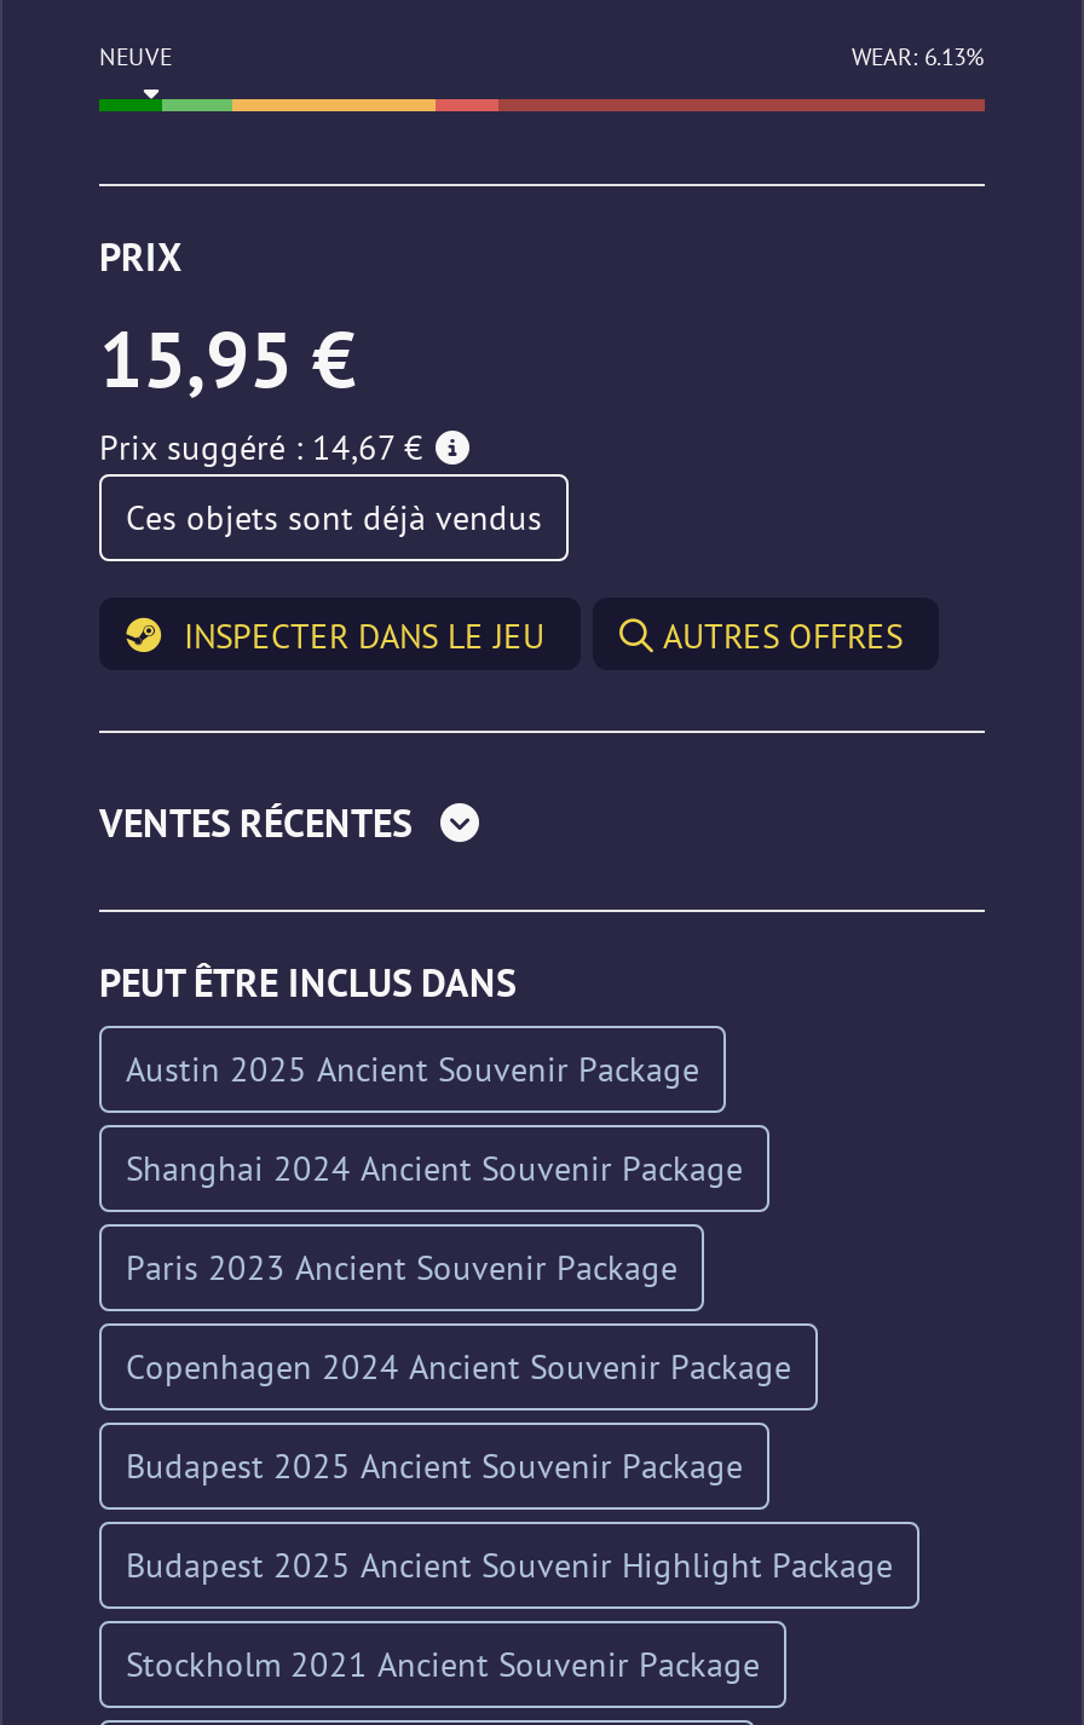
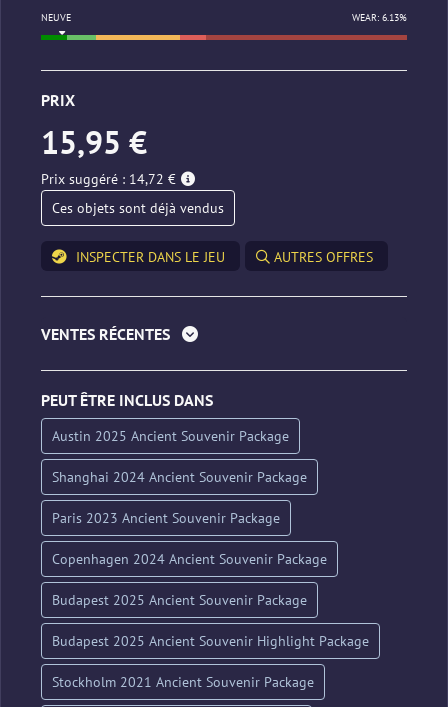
[99,425,423,468] Prix suggéré : 14,67 € -> [41,169,176,187] Prix suggéré : 14,72 €

